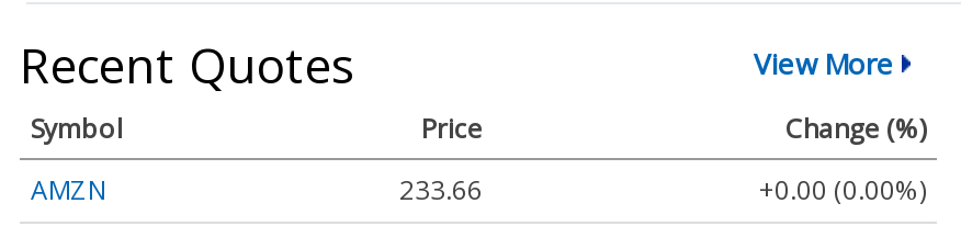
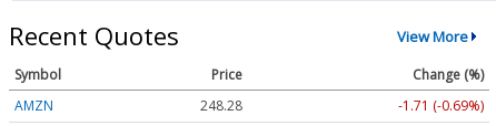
[399,171,483,208] 233.66 -> [200,96,242,115] 248.28
[759,171,926,208] +0.00 (0.00%) -> [398,96,484,115] -1.71 (-0.69%)

